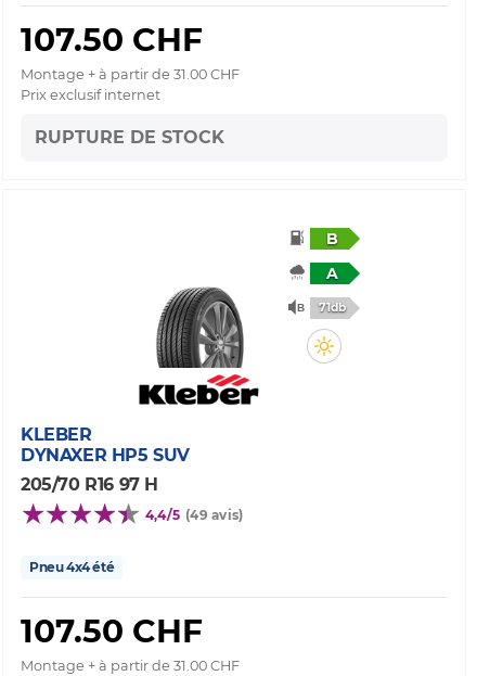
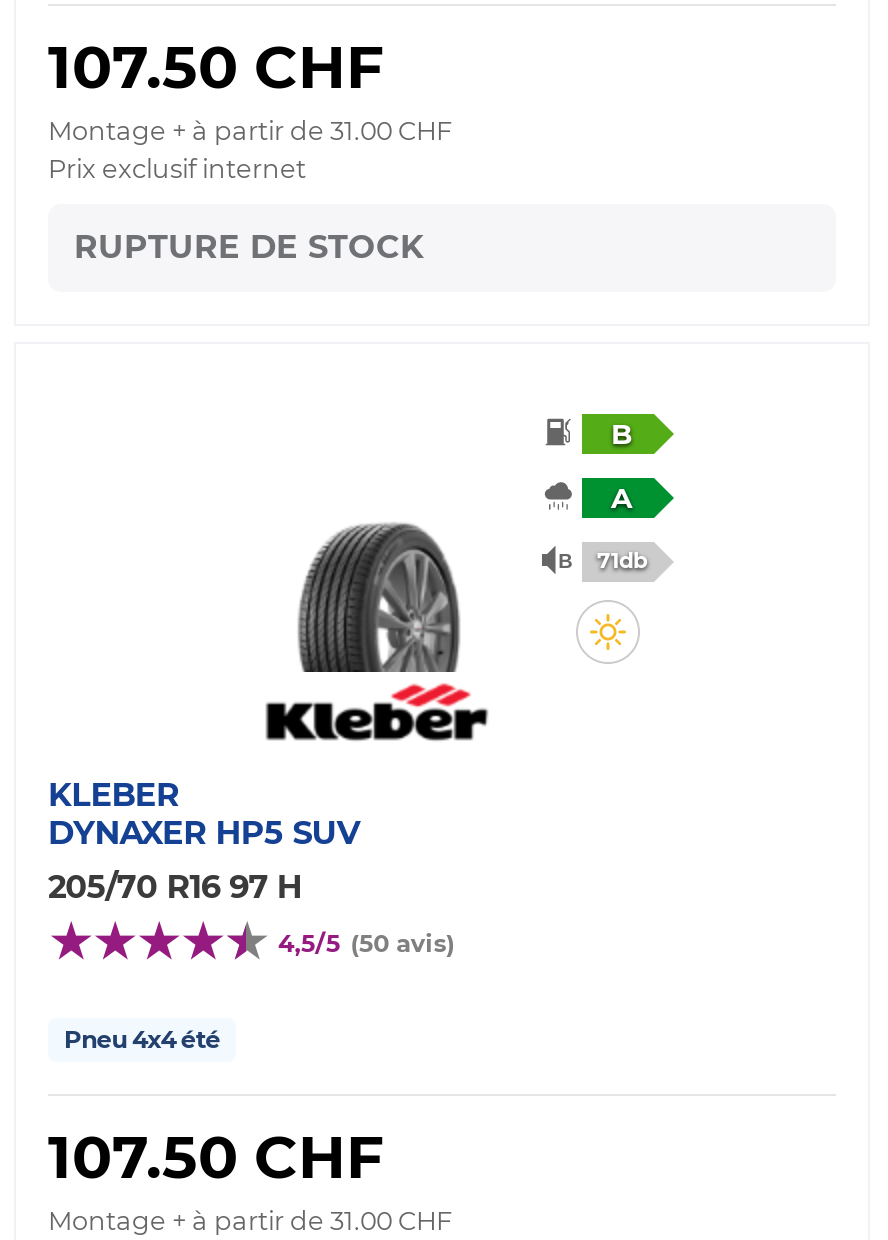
[145,507,243,523] 4,4/5 (49 avis) -> [278,929,455,959] 4,5/5 (50 avis)

